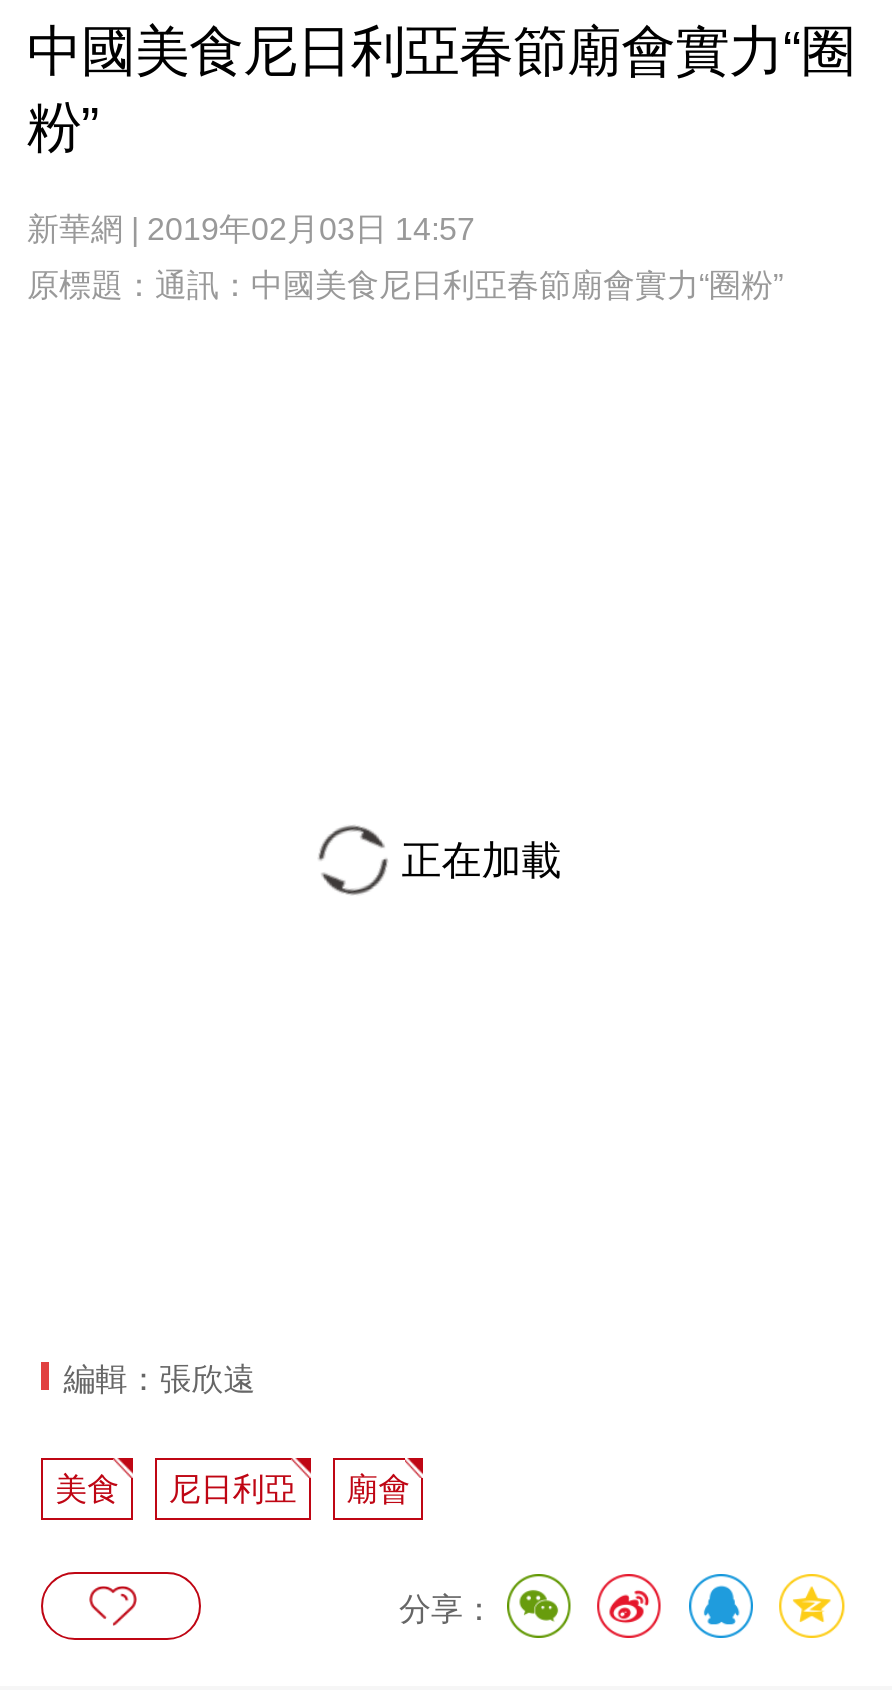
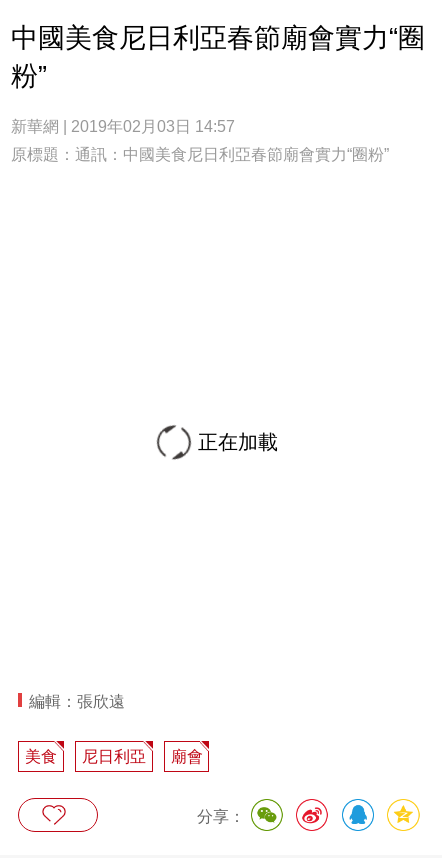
[319,826,387,896] [image] -> [156,425,192,459] [image]

